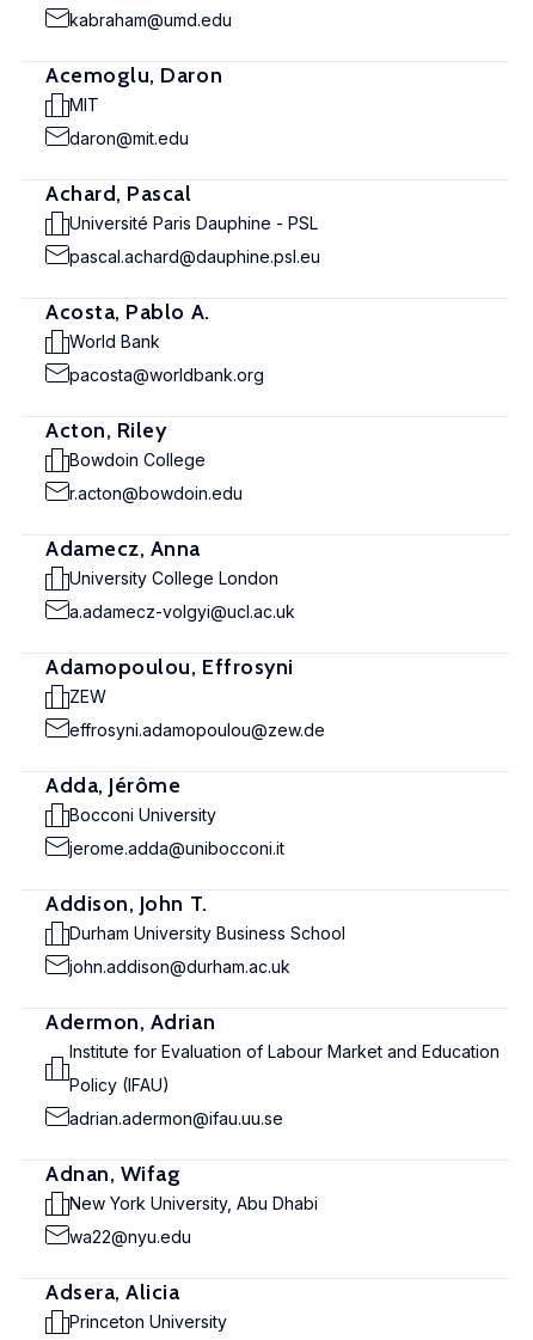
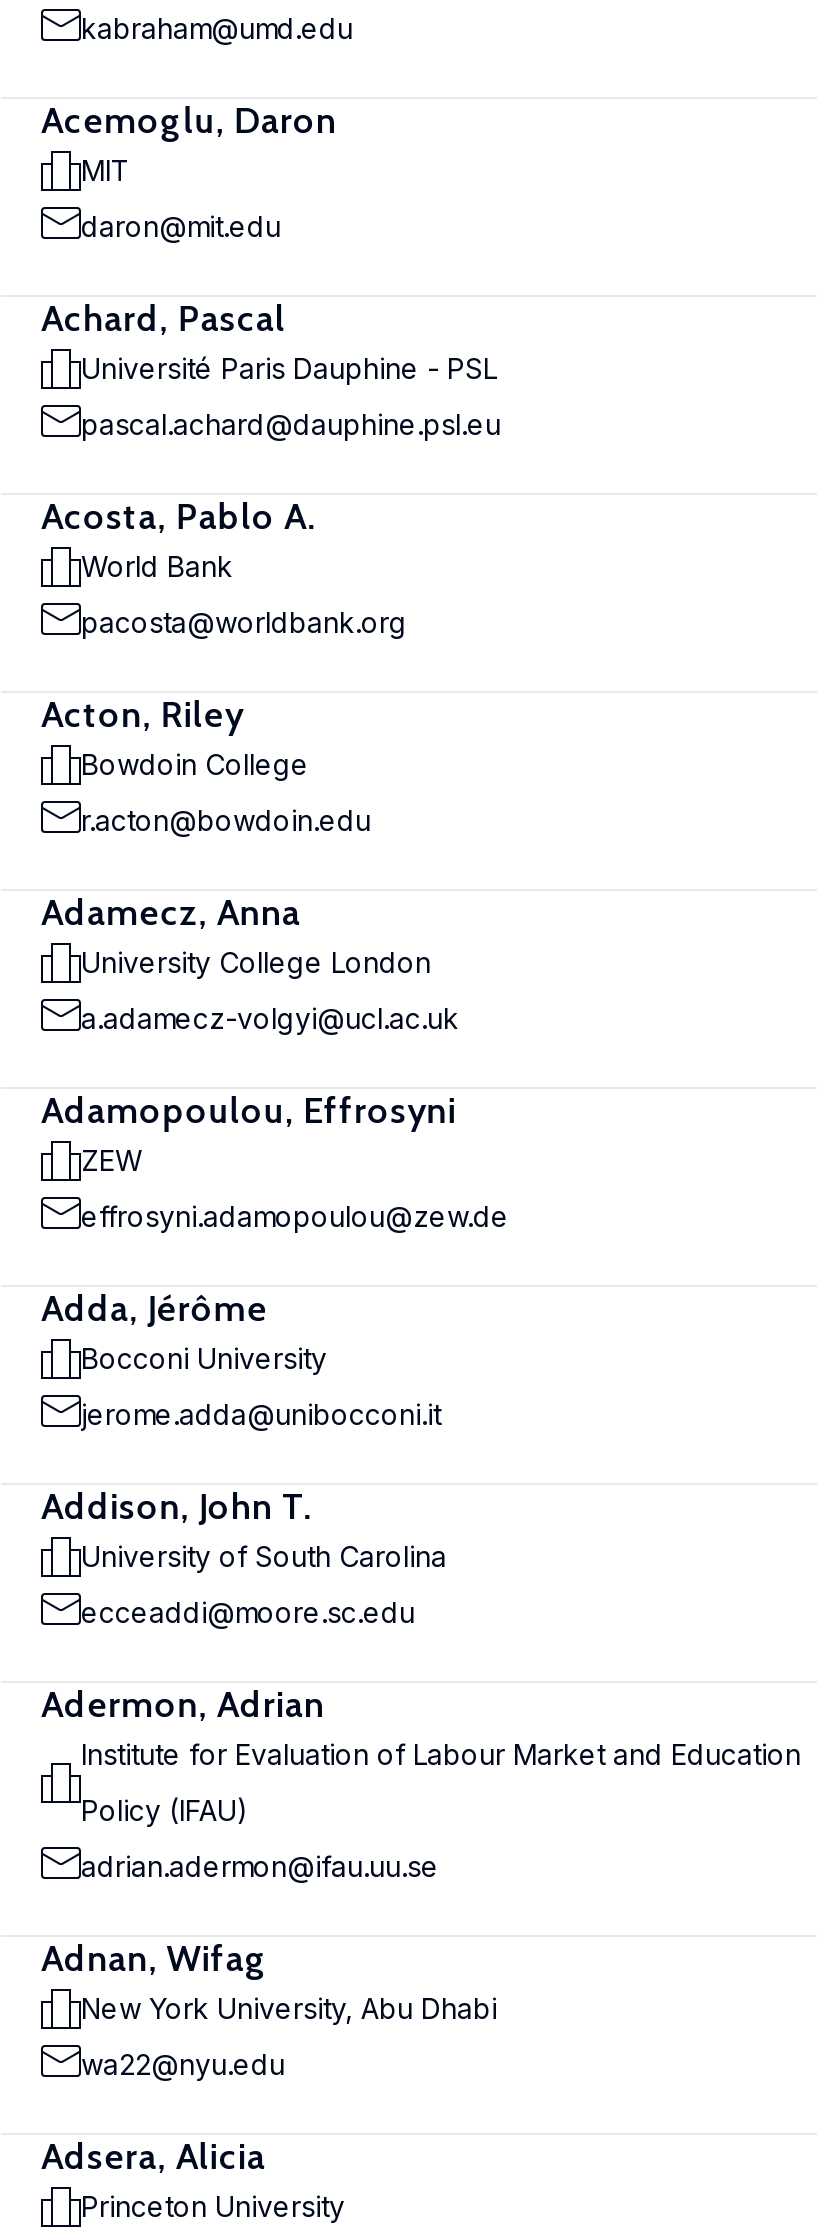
[69,923,345,943] Durham University Business School -> [81,1539,447,1573] University of South Carolina
[69,956,290,977] john.addison@durham.ac.uk -> [81,1595,415,1629] ecceaddi@moore.sc.edu

